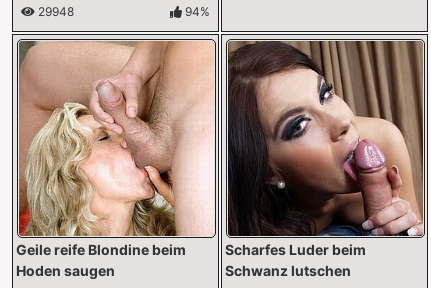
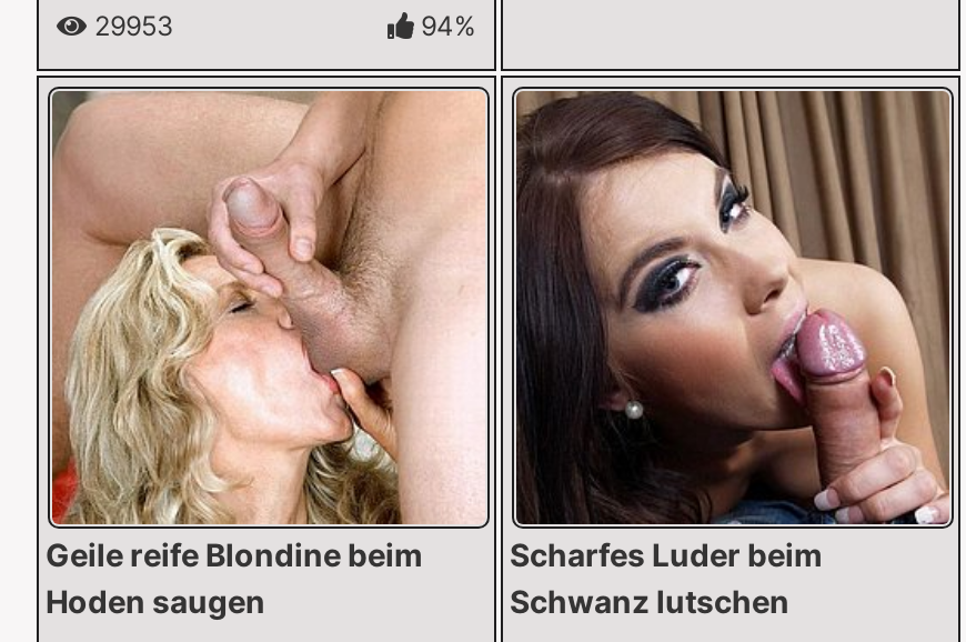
[35,4,74,19] 29948 -> [88,9,174,42] 29953

